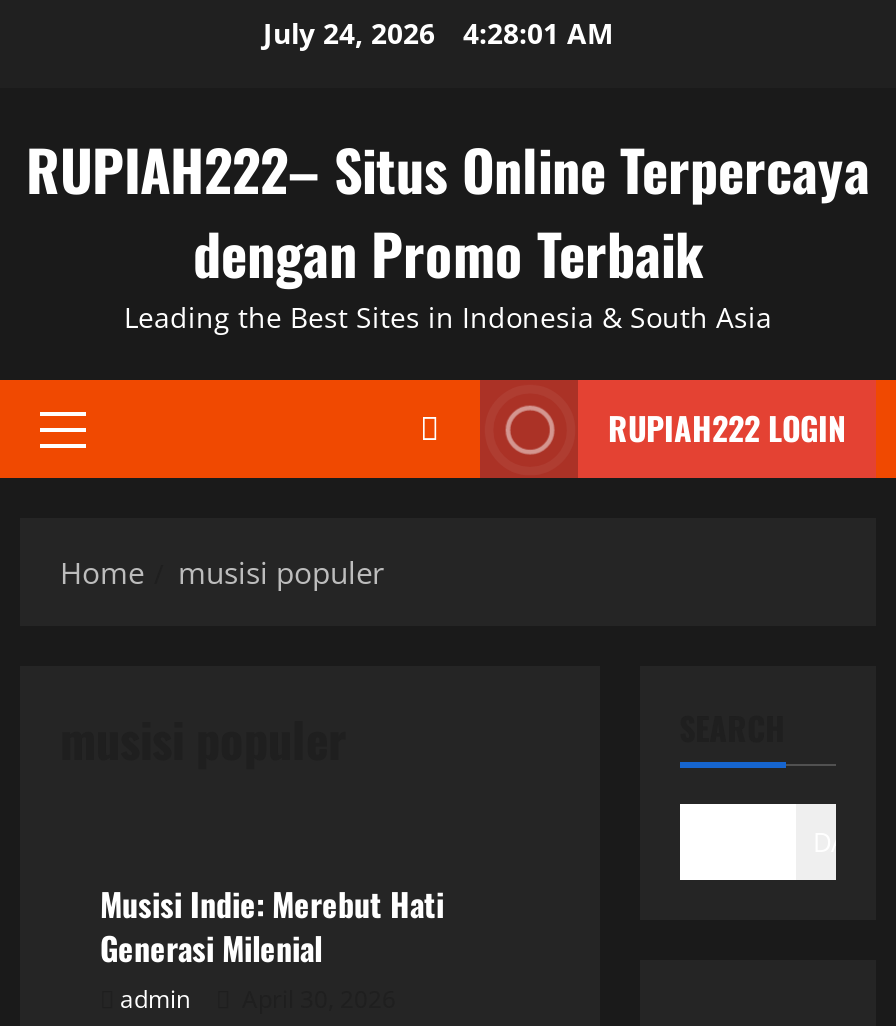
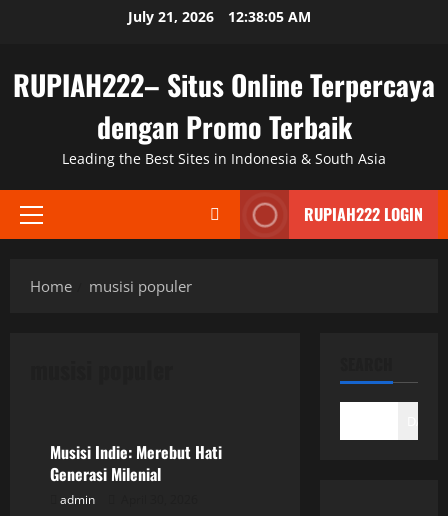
[263,14,613,52] July 24, 2026 4:28:01 AM -> [127,7,310,26] July 21, 2026 12:38:05 AM

